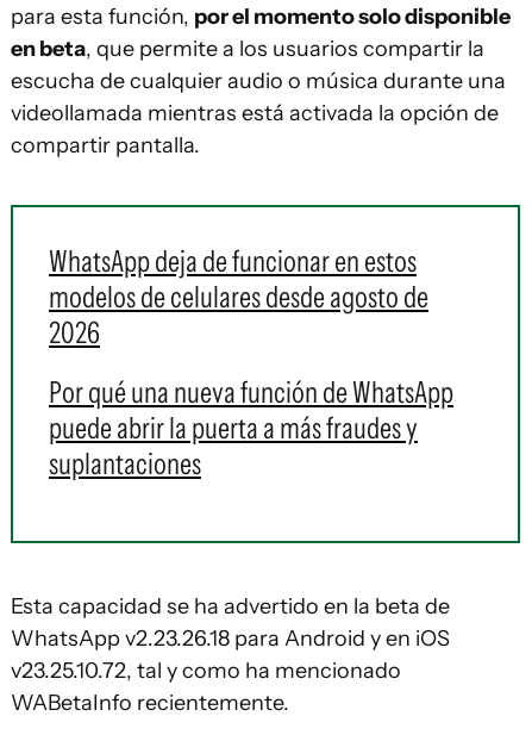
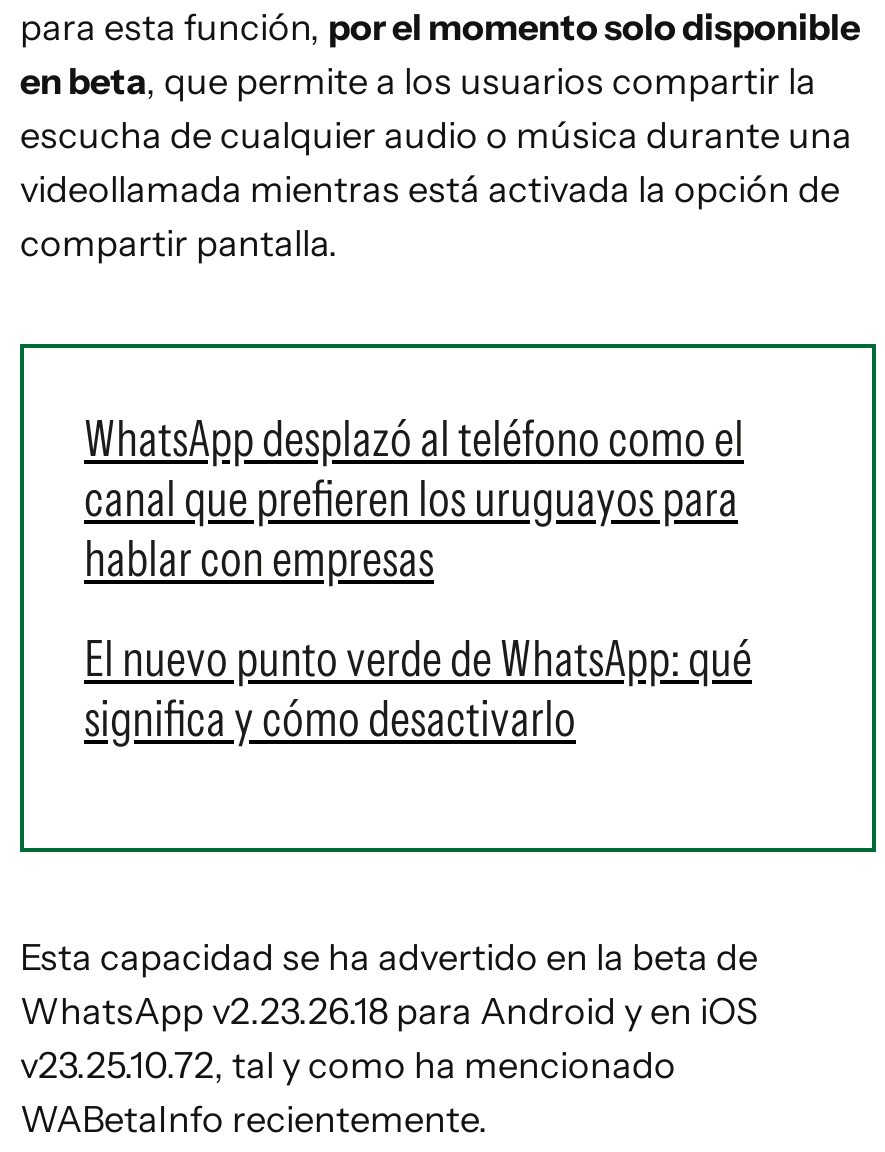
[49,243,428,350] WhatsApp deja de funcionar en estos | modelos de celulares desde agosto de | 2026 -> [84,408,744,588] WhatsApp desplazó al teléfono como el | canal que prefieren los uruguayos para | hablar con empresas
[49,374,453,481] Por qué una nueva función de WhatsApp | puede abrir la puerta a más fraudes y | suplantaciones -> [84,628,752,748] El nuevo punto verde de WhatsApp: qué | significa y cómo desactivarlo

